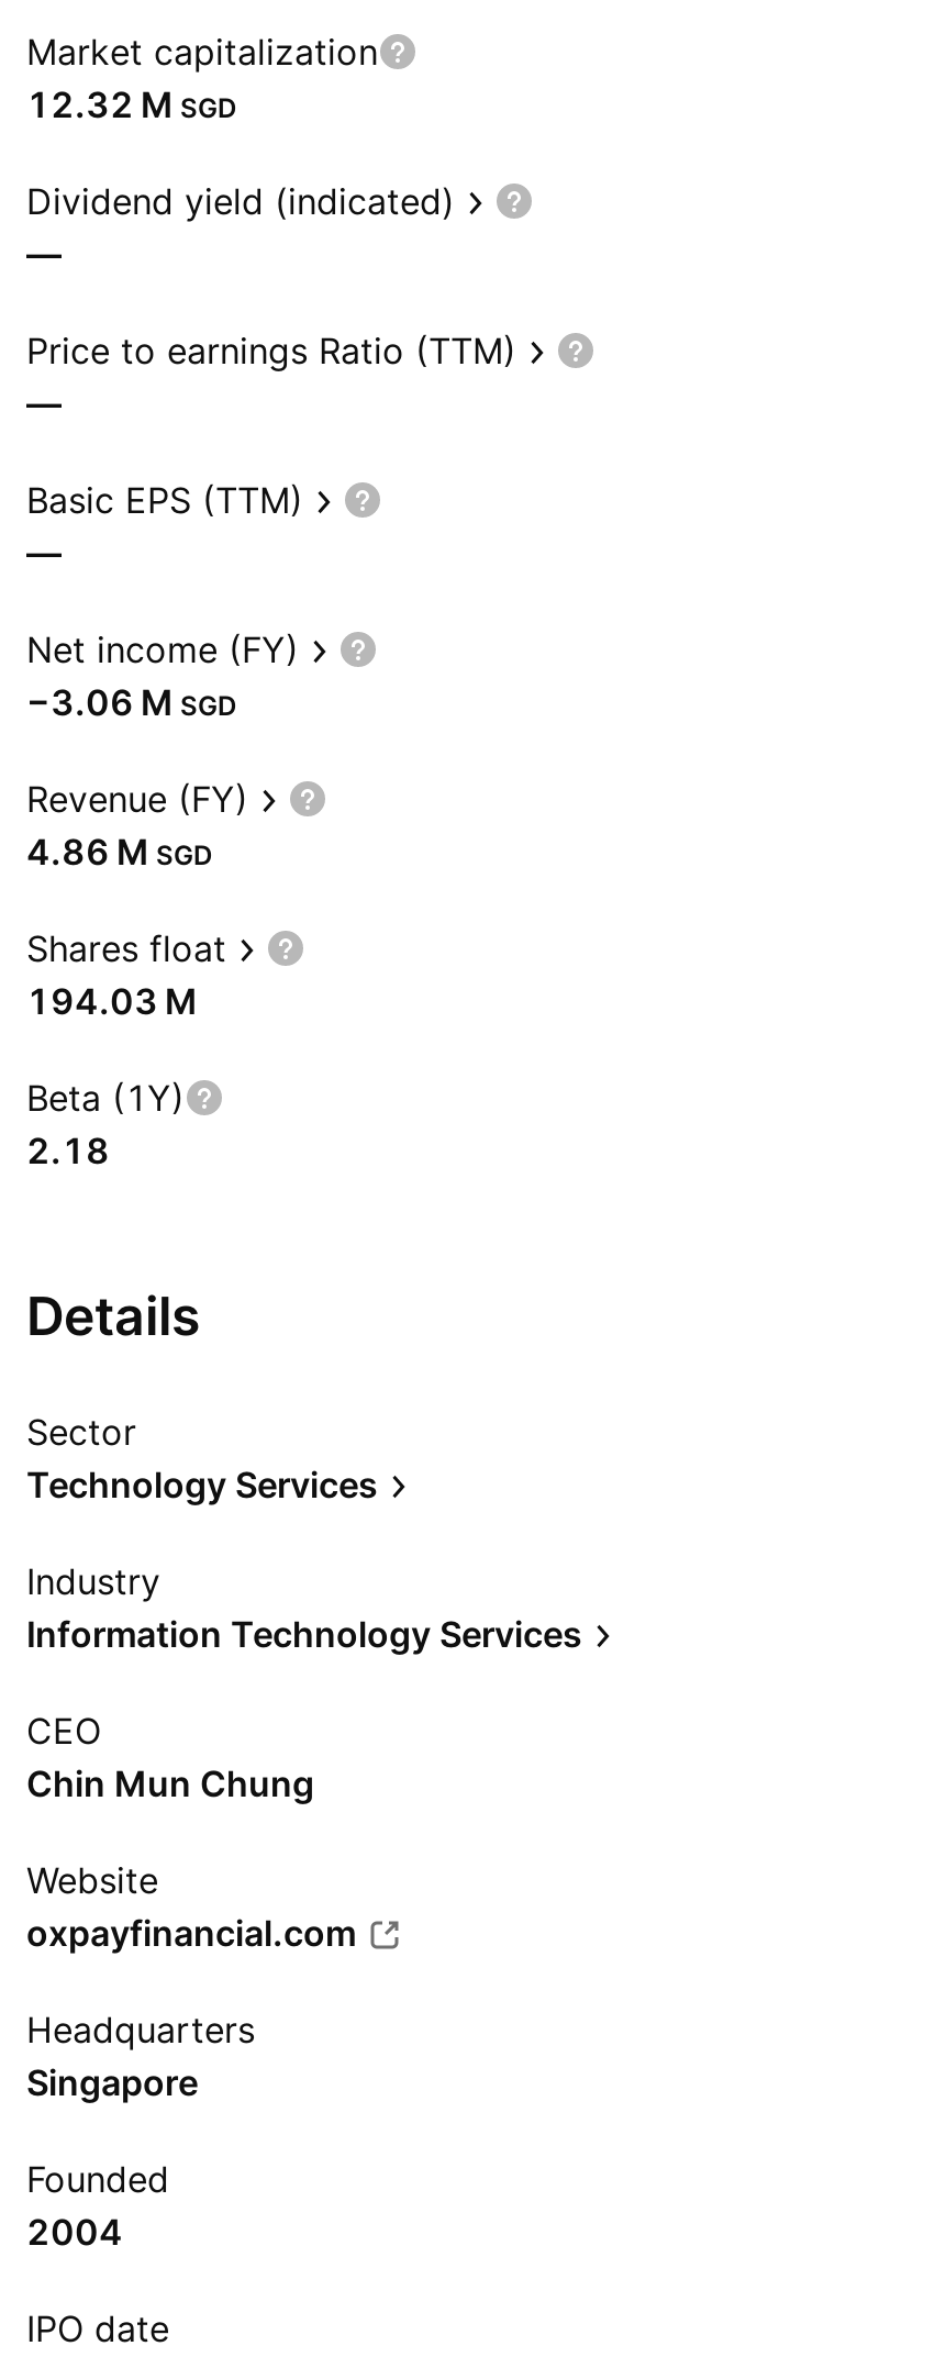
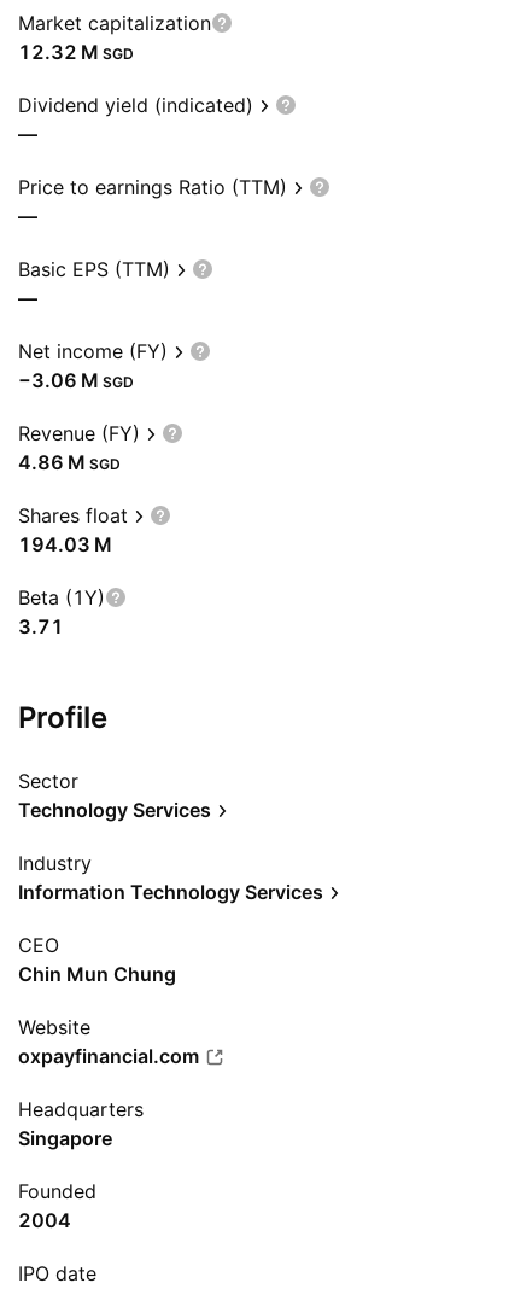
[26,1129,110,1172] 2.18 -> [18,614,64,638] 3.71
[26,1285,200,1348] Details -> [18,700,107,735] Profile

